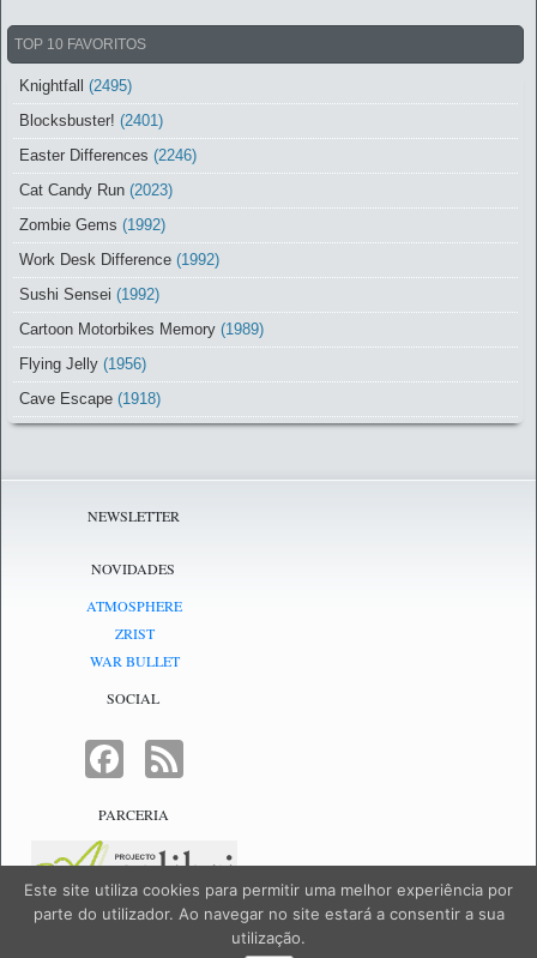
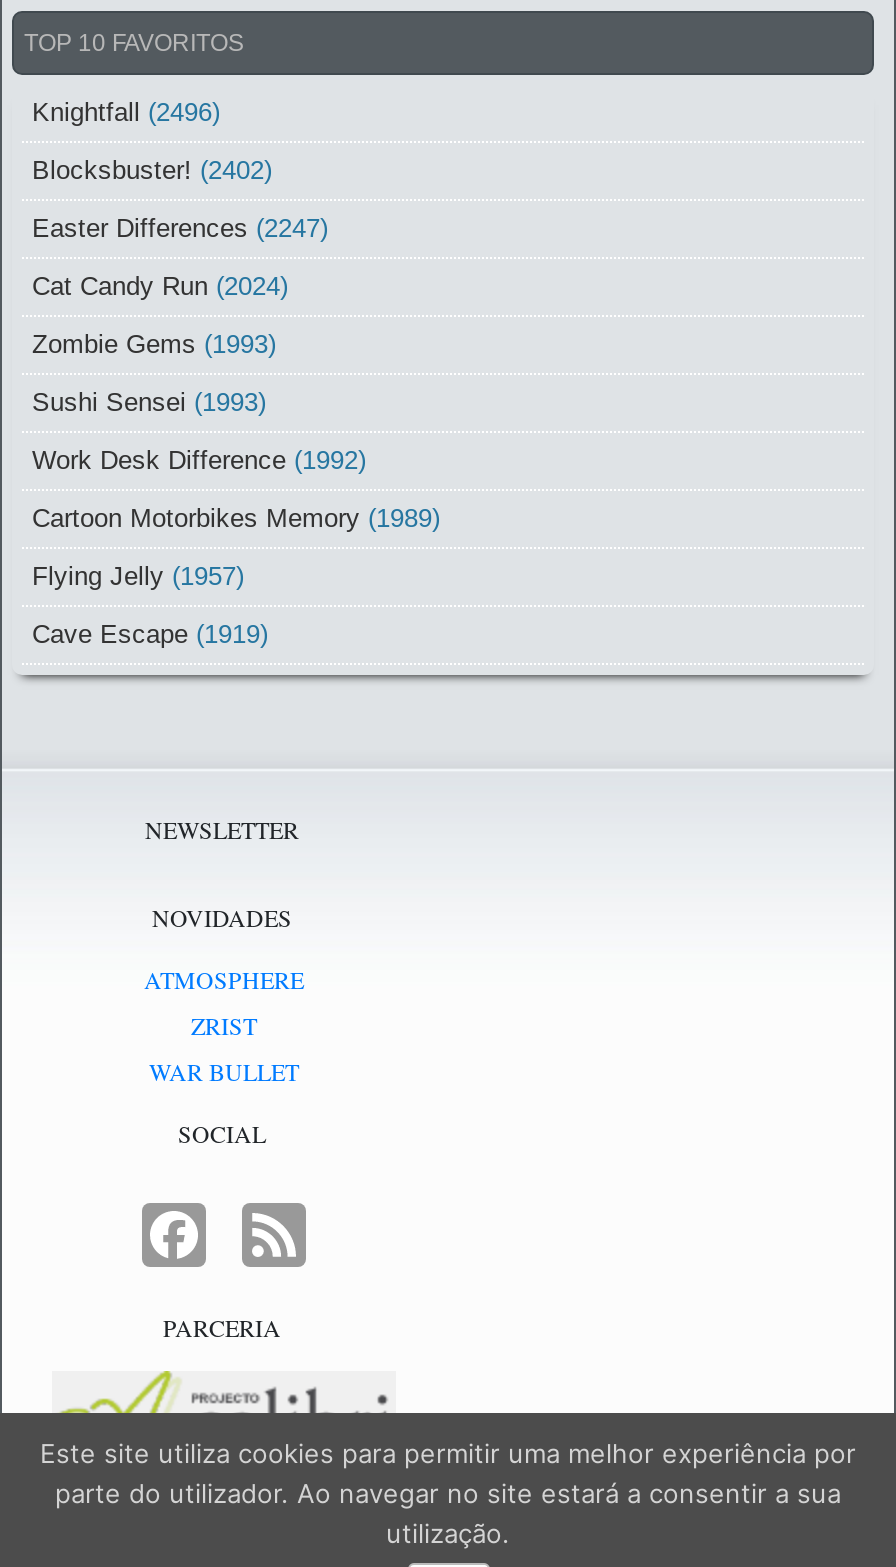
[19,77,197,234] Knightfall (2495) | Blocksbuster! (2401) | Easter Differences (2246) | Cat Candy Run (2023) | Zombie Gems (1992) -> [32,97,328,417] Knightfall (2496) | Blocksbuster! (2402) | Easter Differences (2247) | Cat Candy Run (2024) | Zombie Gems (1993) | Sushi Sensei (1993)
moved [19,251,219,269] -> [32,445,366,475]: Work Desk Difference (1992)
[19,286,159,304] Sushi Sensei (1992) -> none
[19,355,146,373] Flying Jelly (1956) -> [32,561,244,591] Flying Jelly (1957)
[19,390,161,408] Cave Escape (1918) -> [32,619,268,649] Cave Escape (1919)

